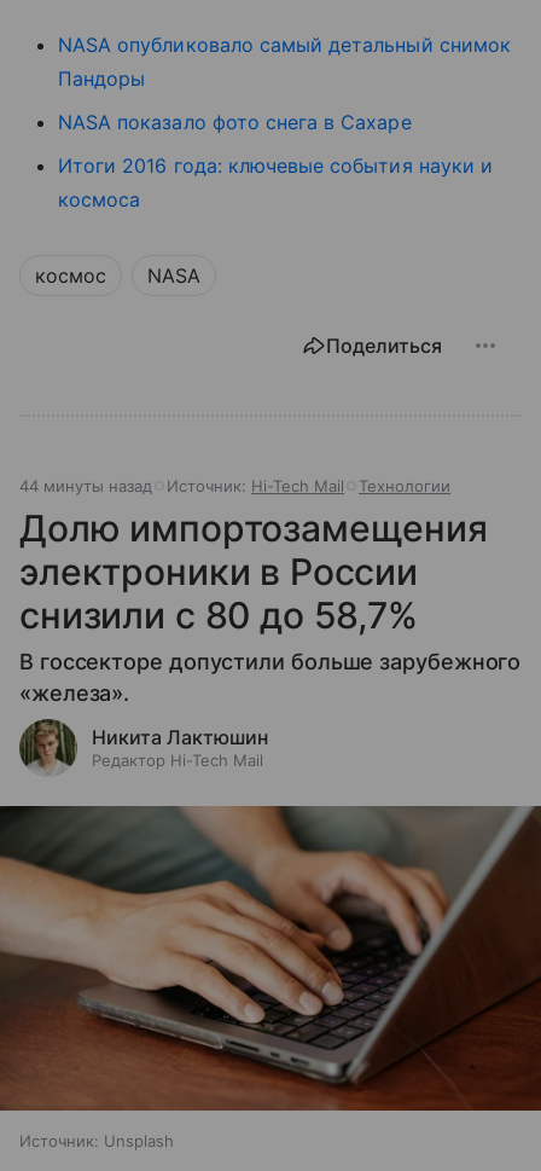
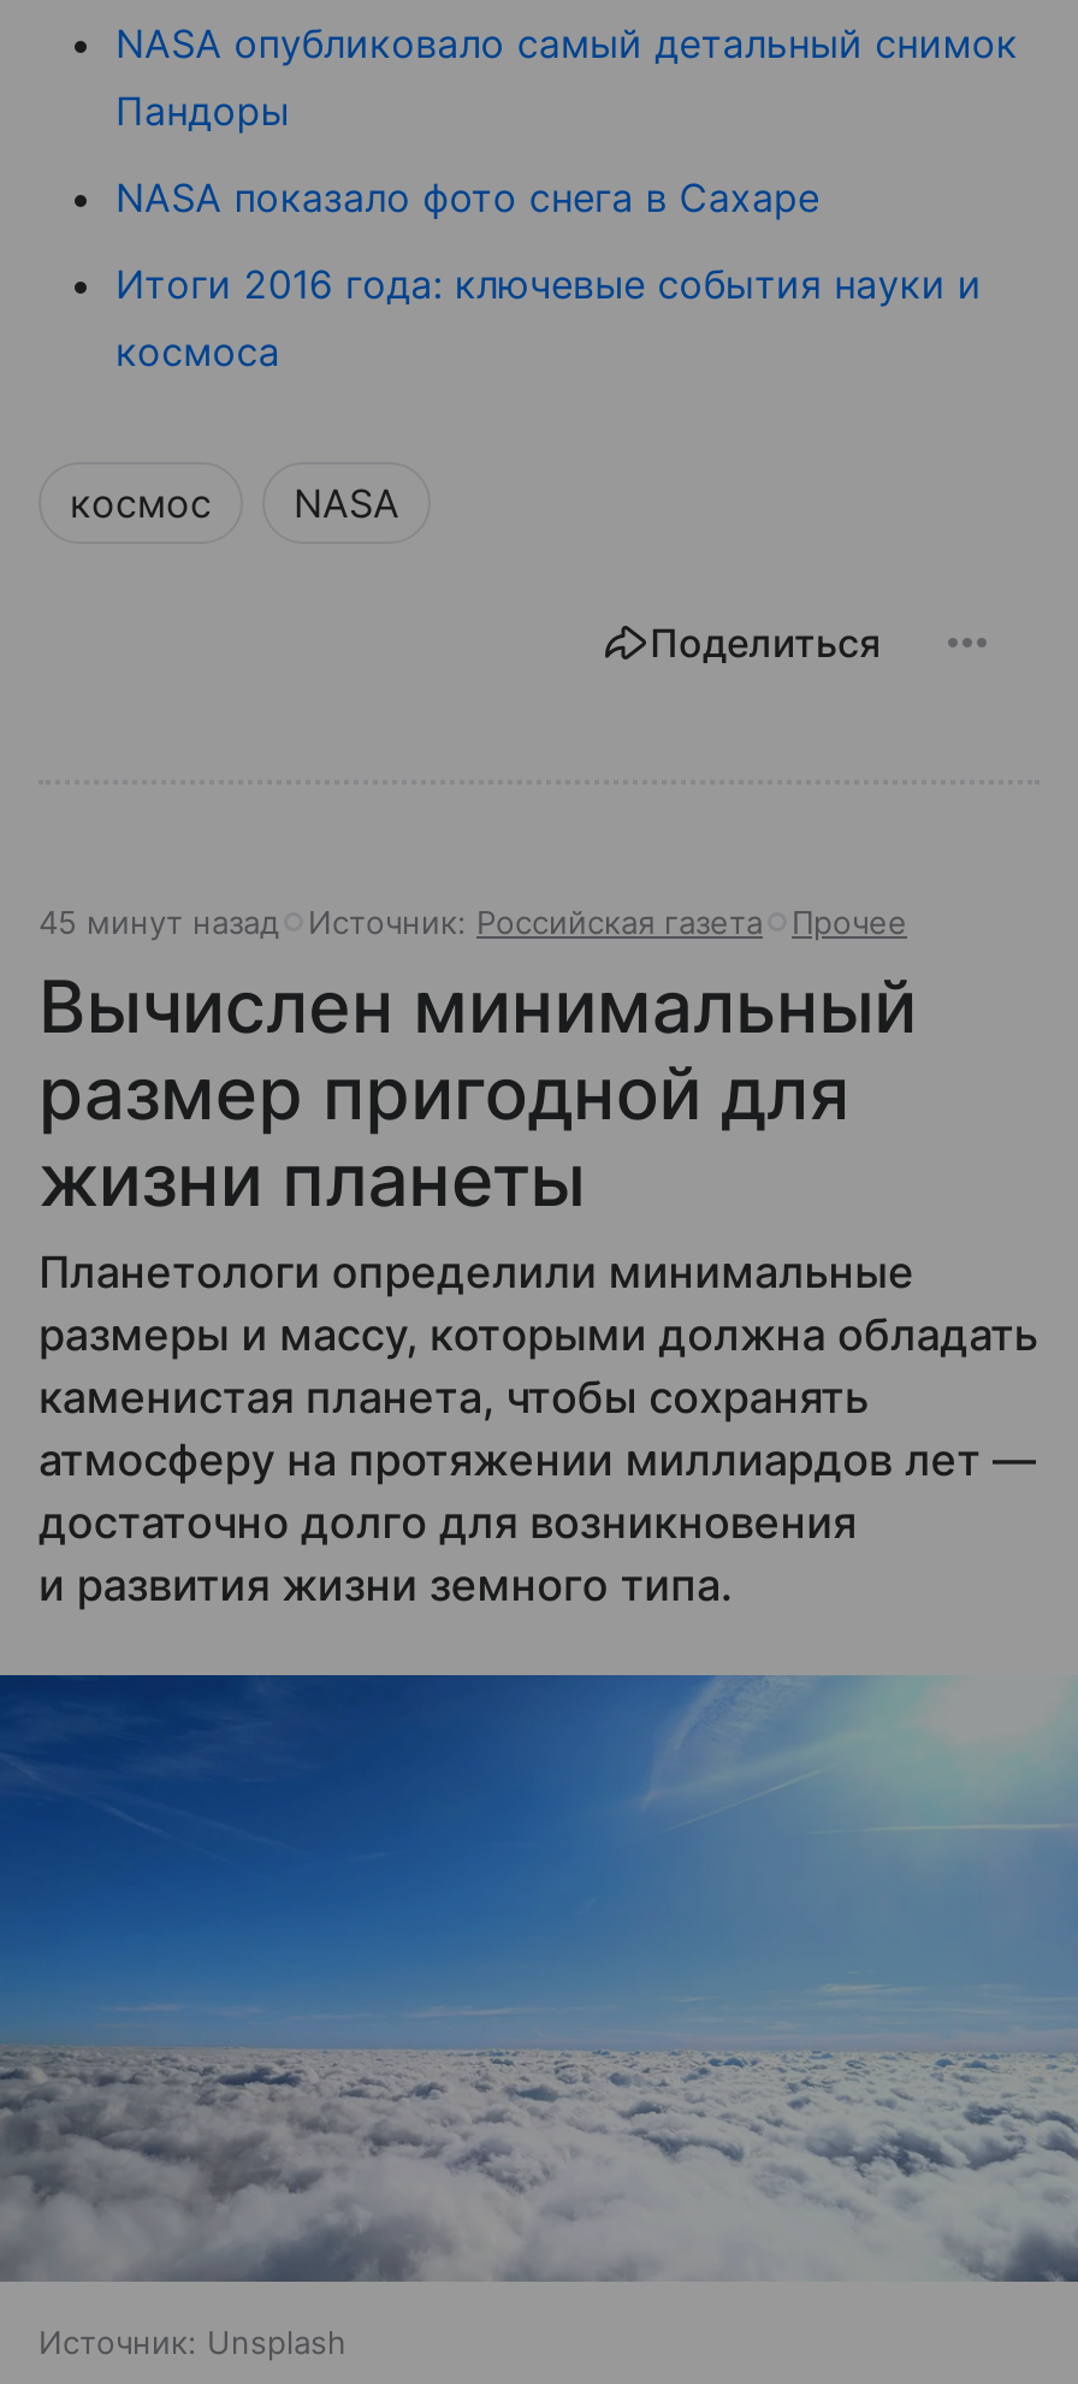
[19,476,521,770] 44 минуты назад | Источник: Hi-Tech Mail | Технологии | Долю импортозамещения | электроники в России | снизили с 80 до 58,7% | В госсекторе допустили больше зарубежного | «железа». | Никита Лактюшин | Редактор Hi-Tech Mail -> [38,903,1038,1610] 45 минут назад | Источник: Российская газета | Прочее | Вычислен минимальный | размер пригодной для | жизни планеты | Планетологи определили минимальные | размеры и массу, которыми должна обладать | каменистая планета, чтобы сохранять | атмосферу на протяжении миллиардов лет — | достаточно долго для возникновения | и развития жизни земного типа.
[4,805,537,1112] [image] -> [7,1673,1071,2284] [image]

